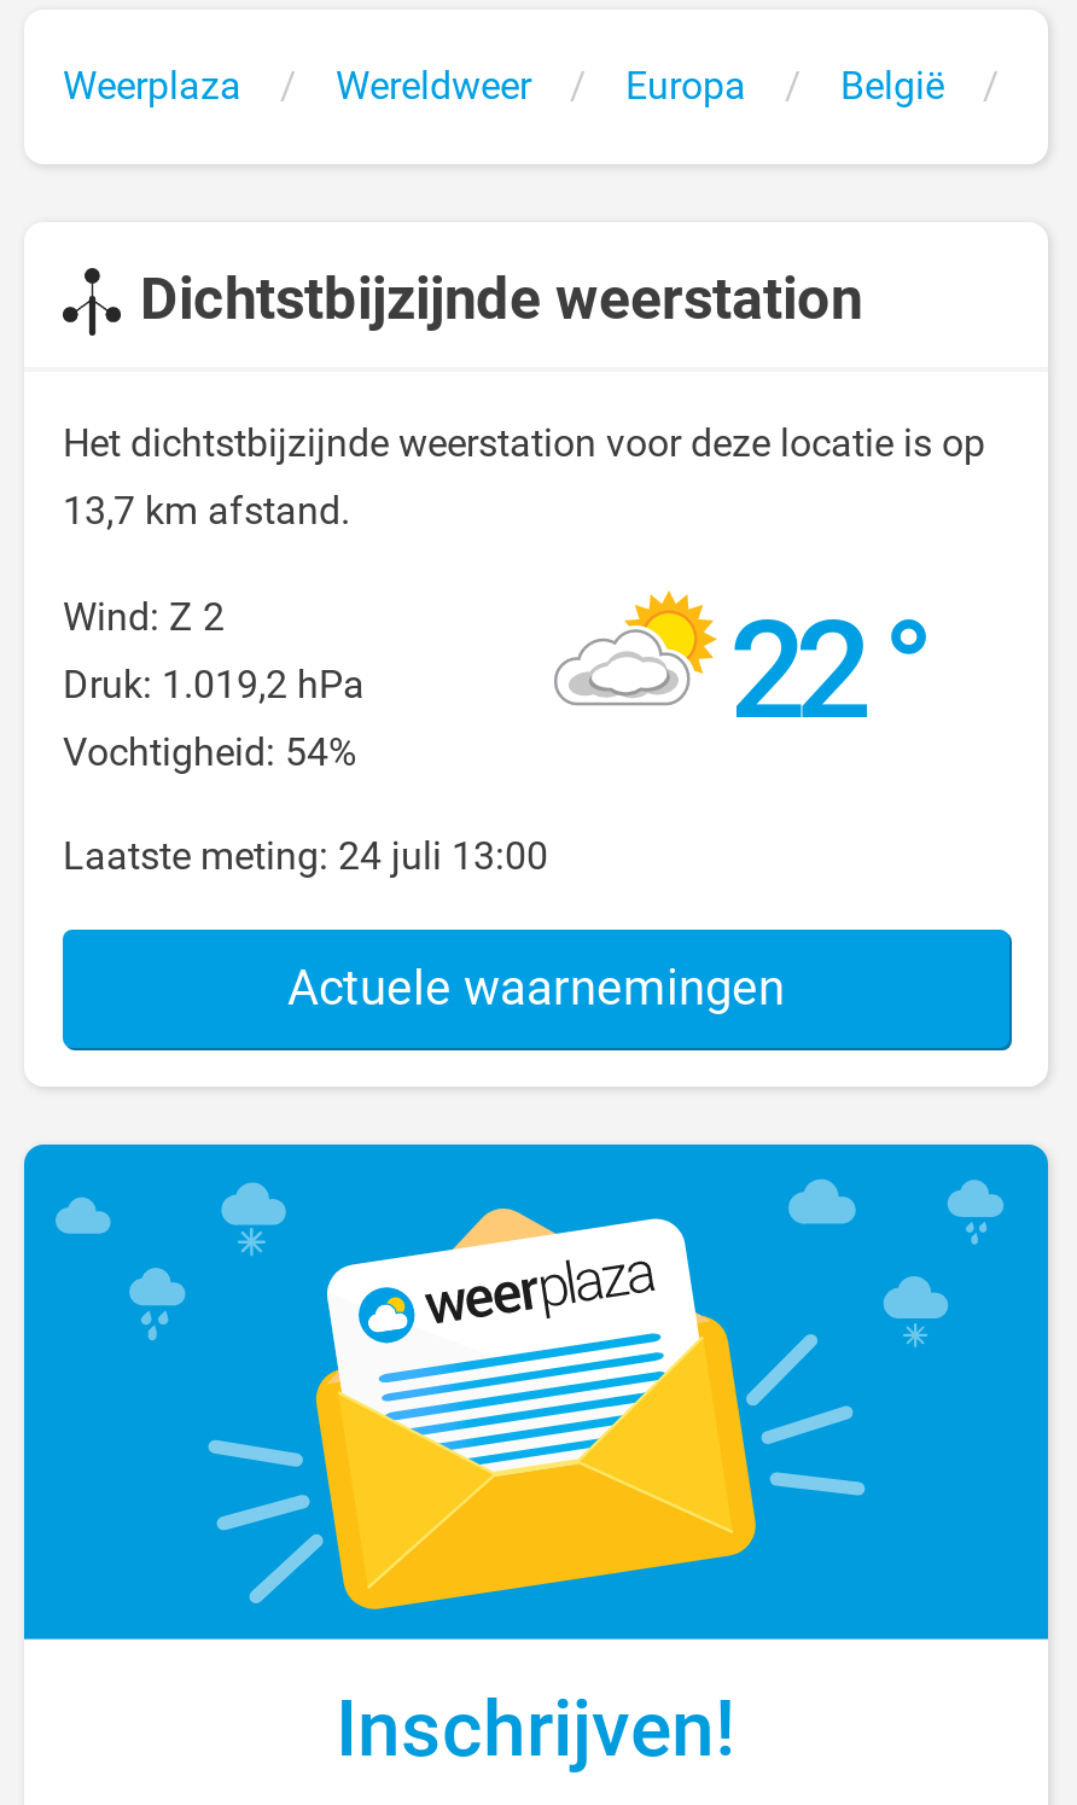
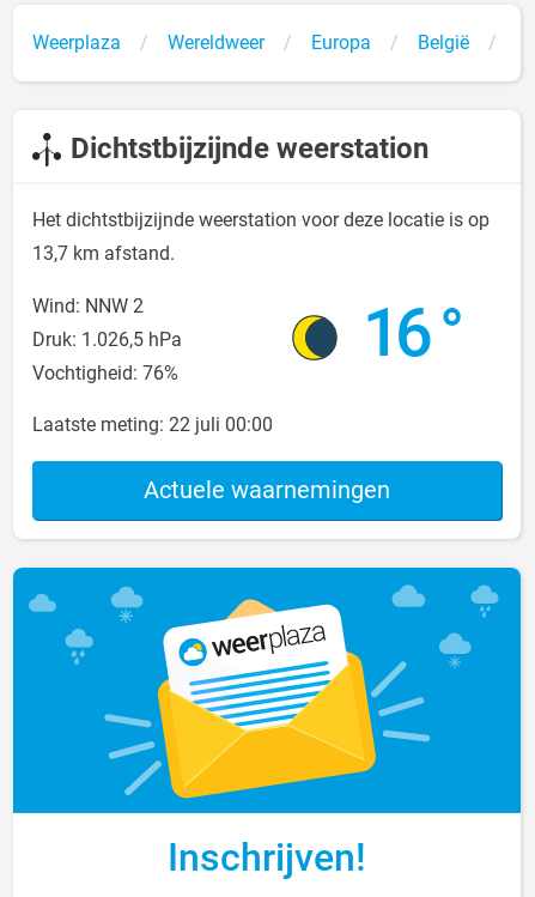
[63,595,225,641] Wind: Z 2 -> [32,295,144,318] Wind: NNW 2
[553,589,922,752] [image] | 22 ° -> [285,294,458,373] [image] | 16 °
[63,663,365,708] Druk: 1.019,2 hPa -> [32,329,182,351] Druk: 1.026,5 hPa
[63,730,357,776] Vochtigheid: 54% -> [32,362,178,385] Vochtigheid: 76%
[63,834,548,880] Laatste meting: 24 juli 13:00 -> [32,414,273,436] Laatste meting: 22 juli 00:00

